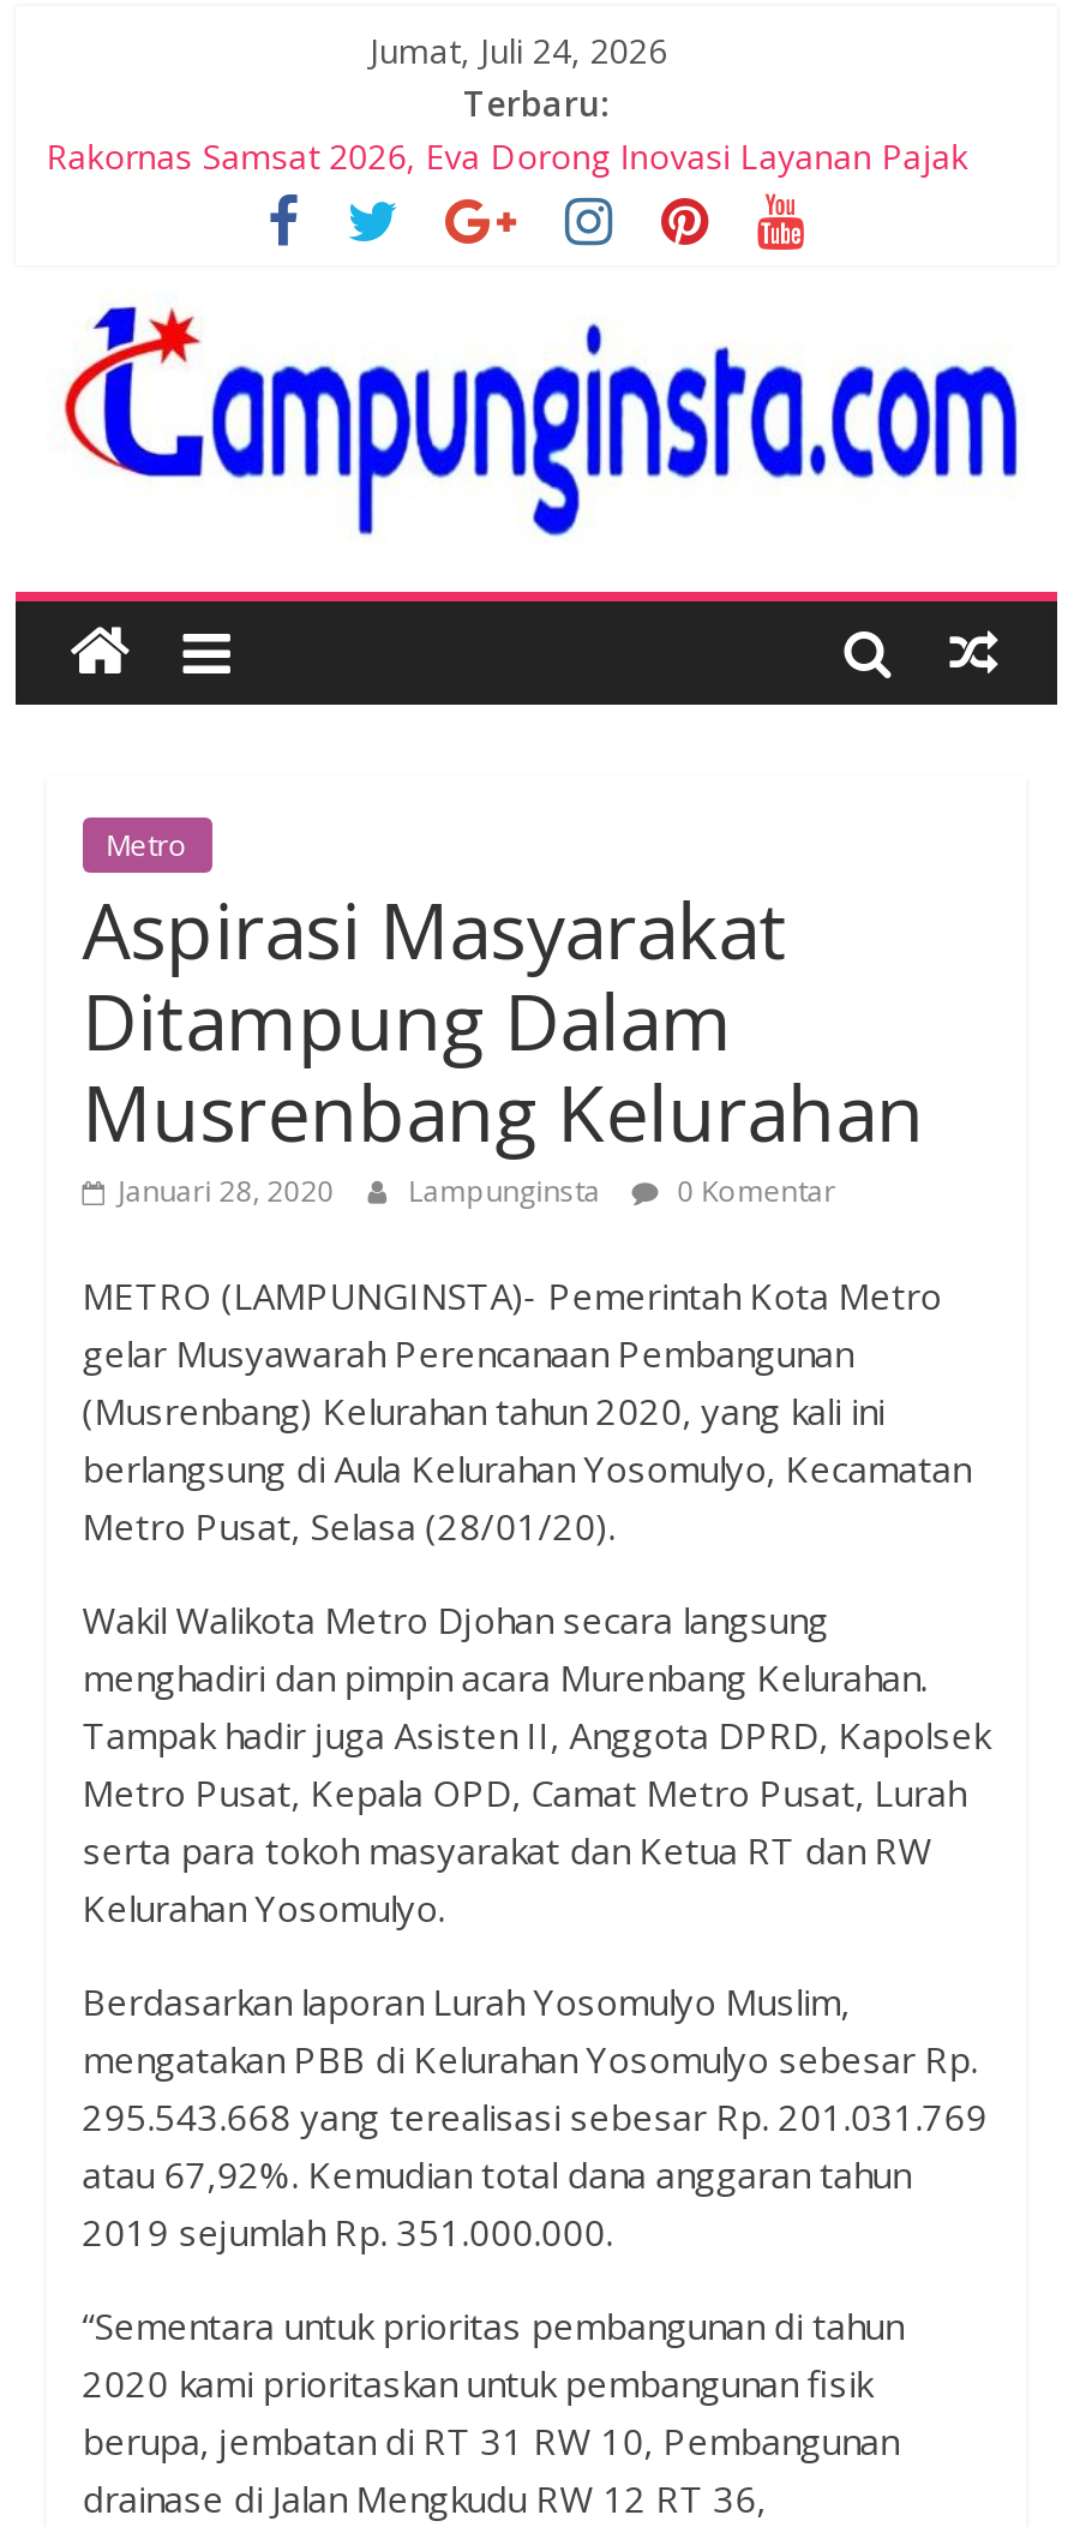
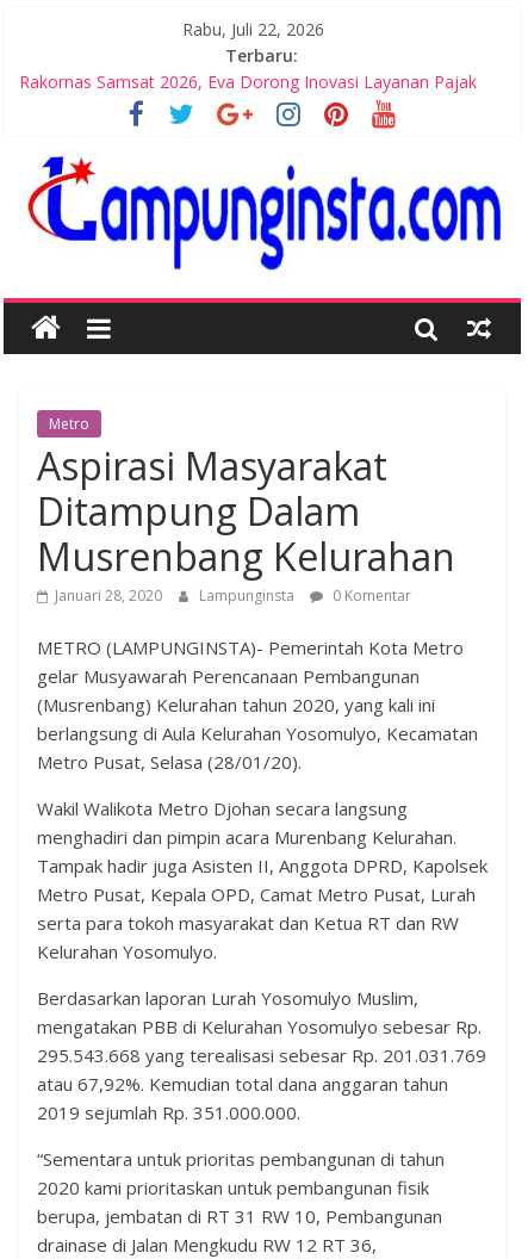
[370,28,667,73] Jumat, Juli 24, 2026 -> [182,18,324,41] Rabu, Juli 22, 2026

